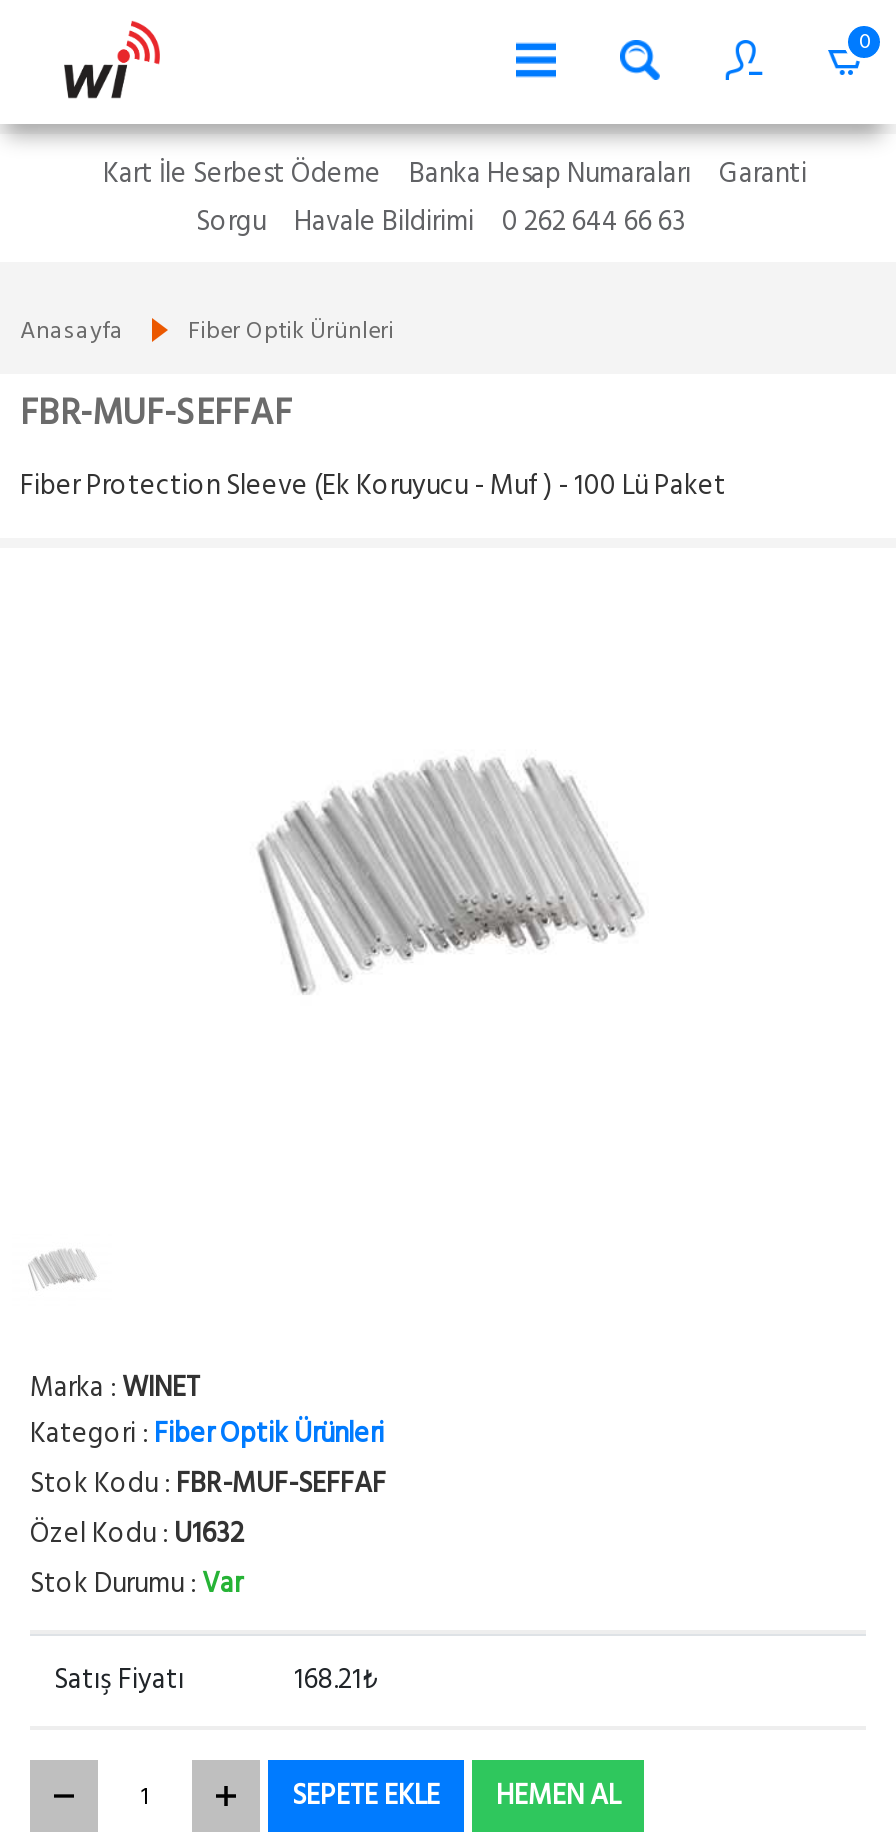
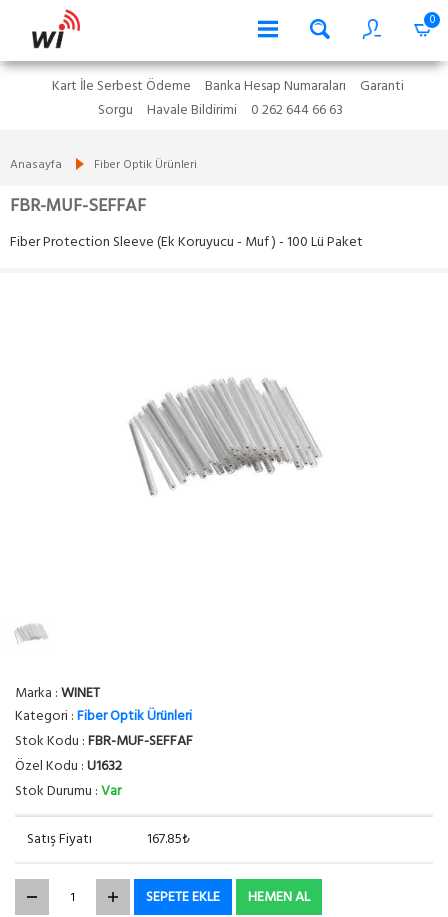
[294,1658,378,1704] 168.21₺ -> [147,828,190,851] 167.85₺

